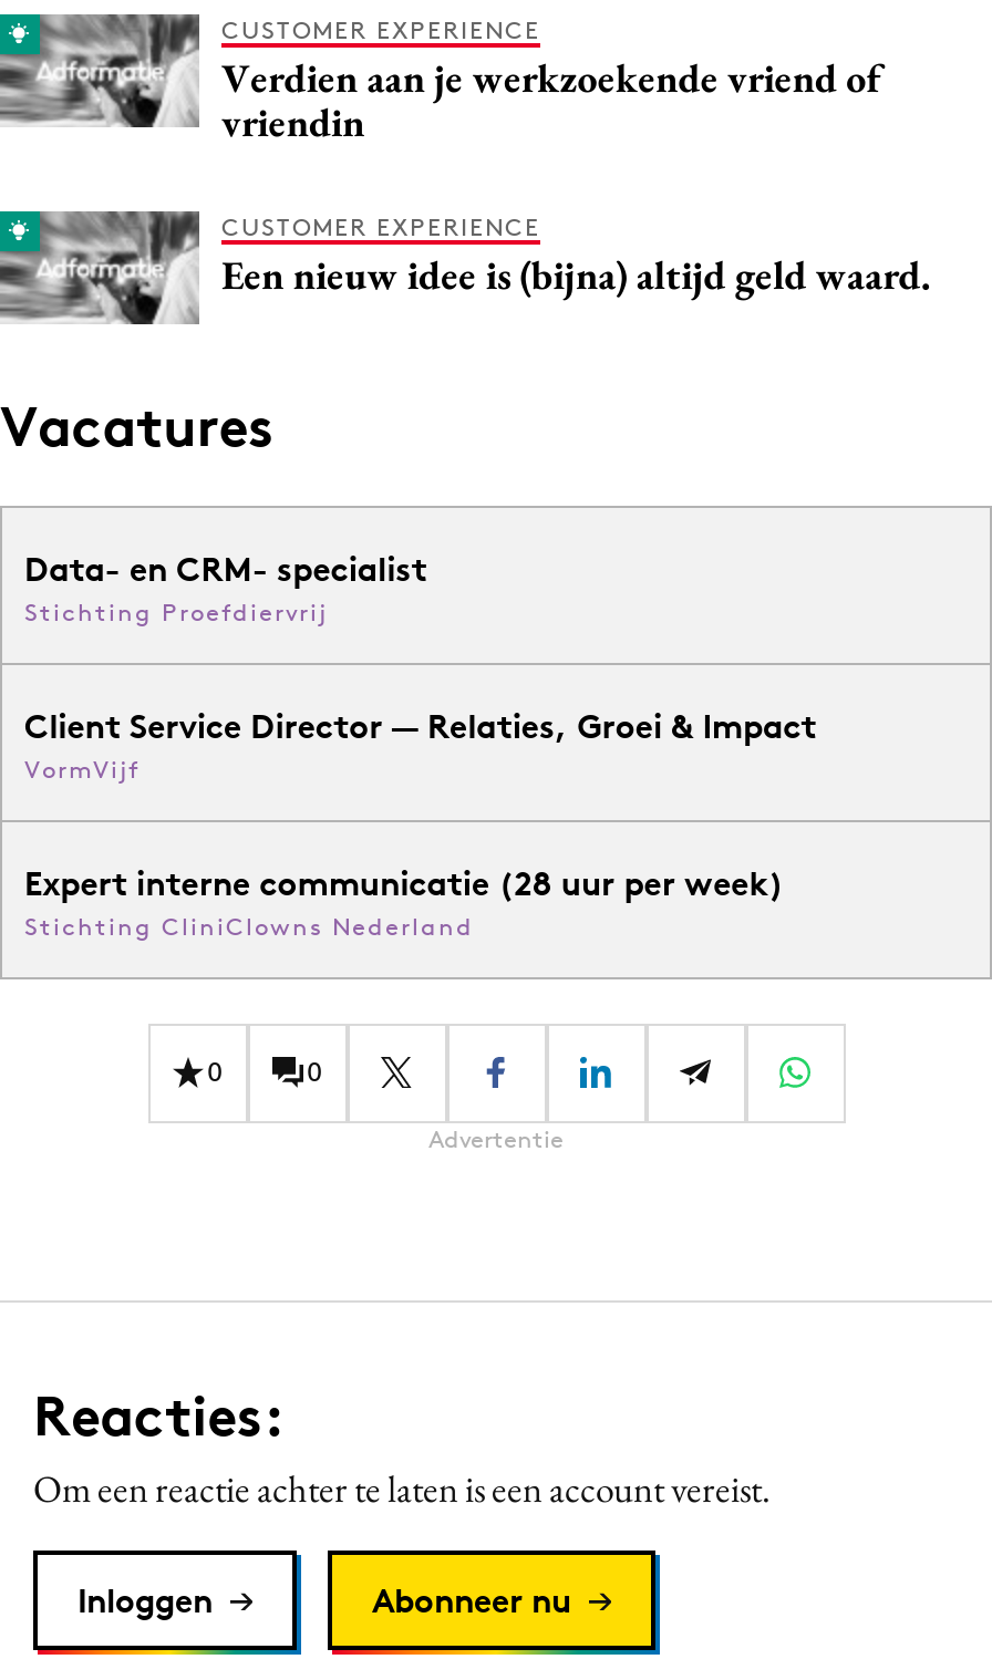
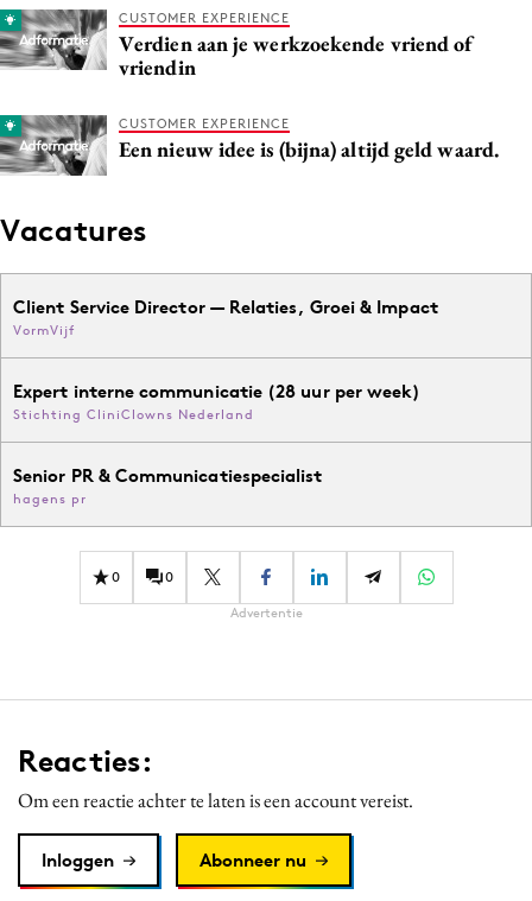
[24,548,427,627] Data- en CRM- specialist | Stichting Proefdiervrij -> none
moved [24,705,817,942] -> [13,295,438,422]: Client Service Director — Relaties, Groei & Impact | VormVijf | Expert interne communicatie (28 uur per week) | Stichting CliniClowns Nederland
none -> [13,464,323,507] Senior PR & Communicatiespecialist | hagens pr

